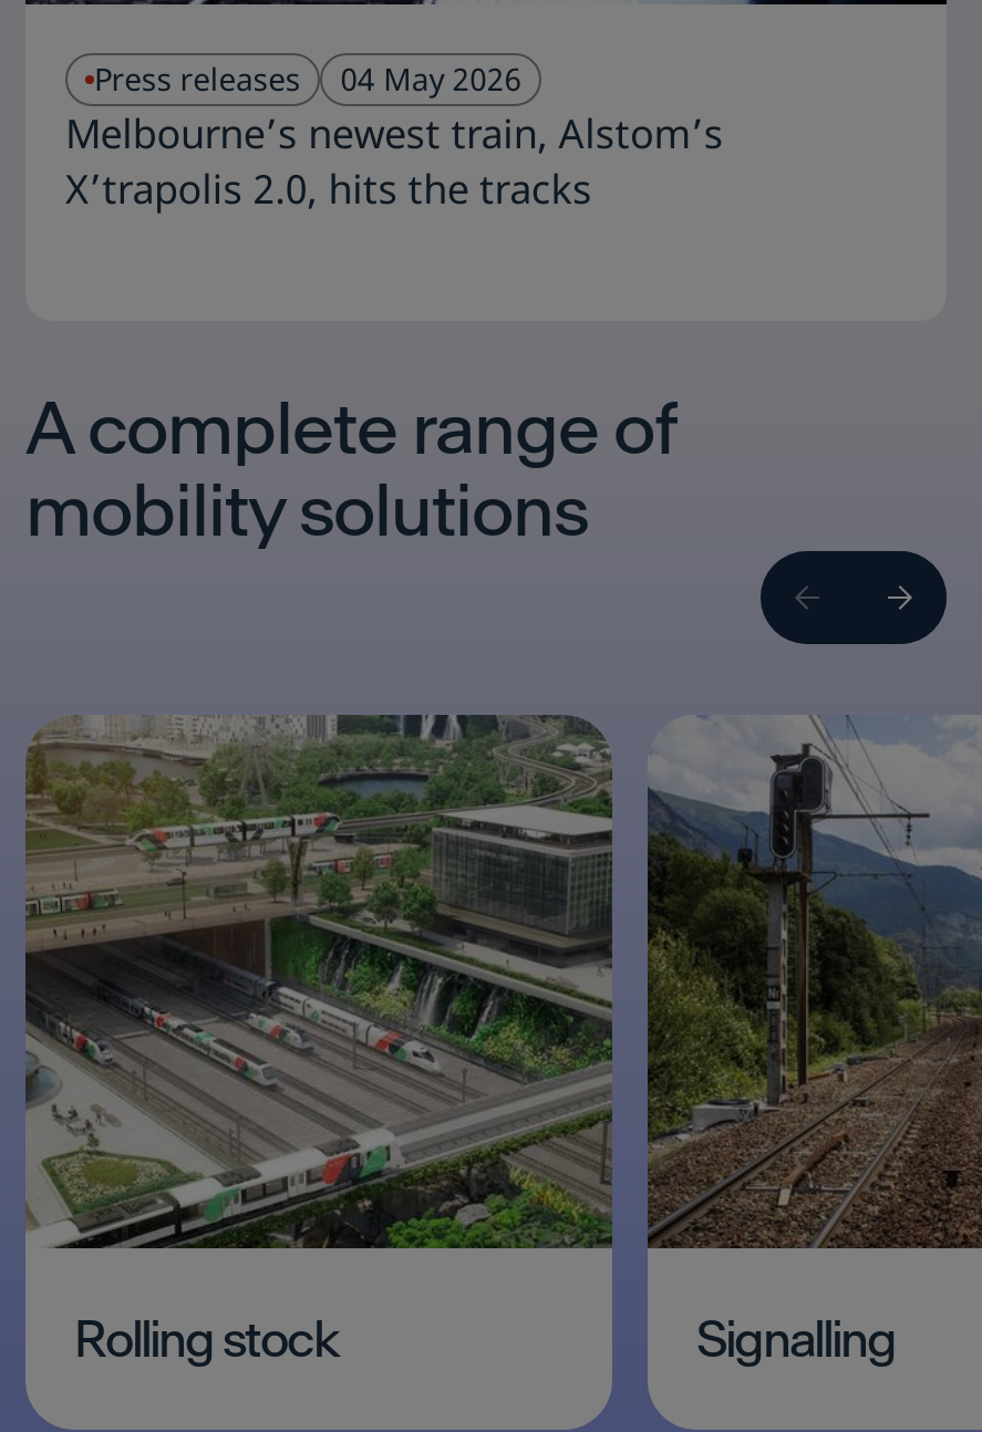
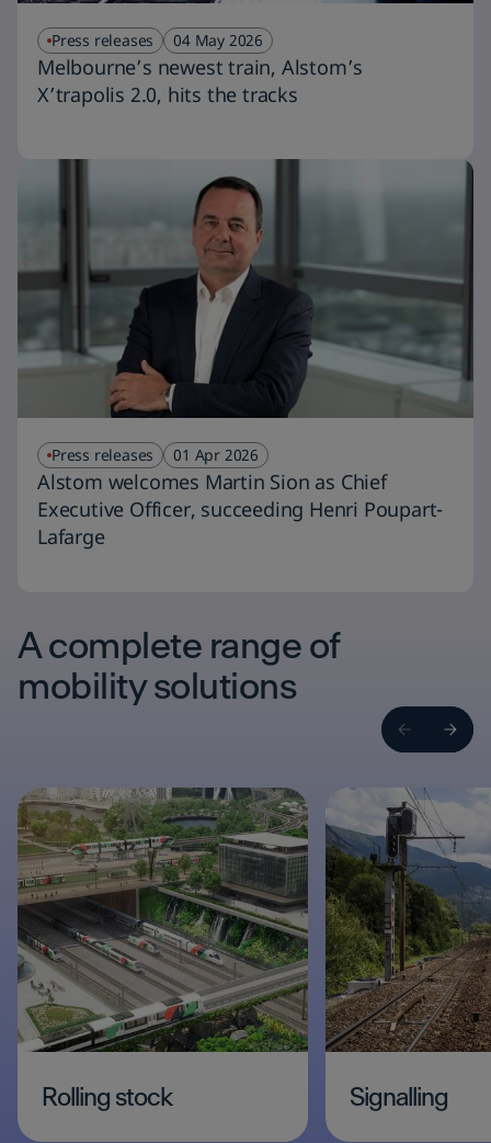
none -> [18,158,473,465] [image] | Press releases | 01 Apr 2026
none -> [37,468,443,549] Alstom welcomes Martin Sion as Chief | Executive Officer, succeeding Henri Poupart- | Lafarge

